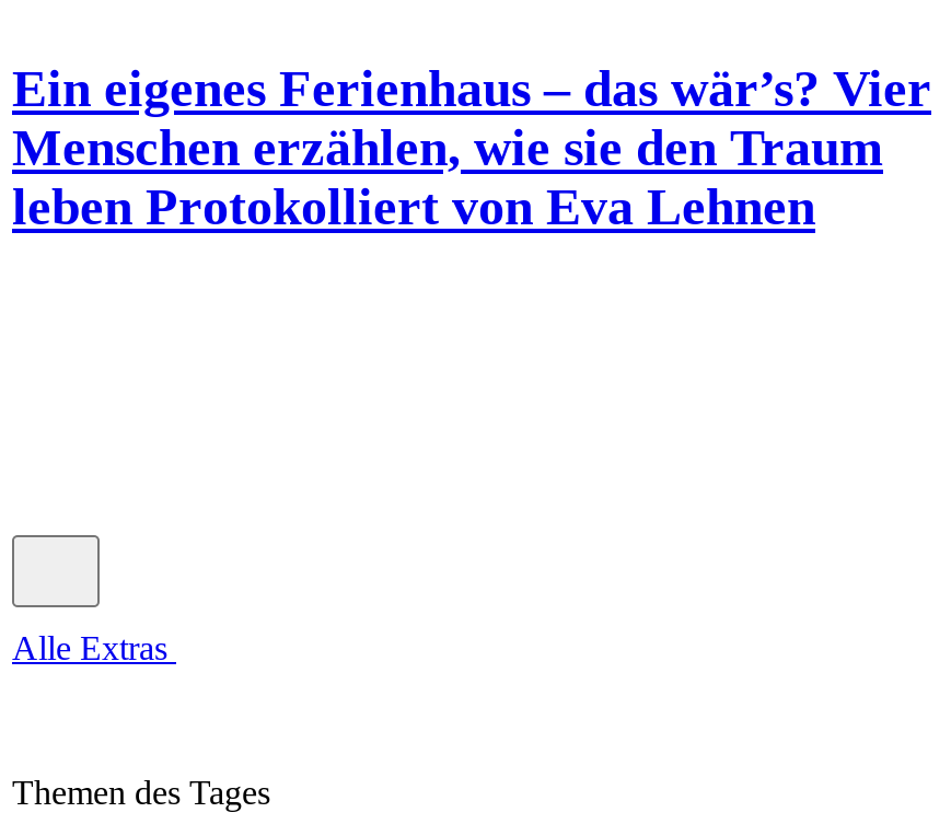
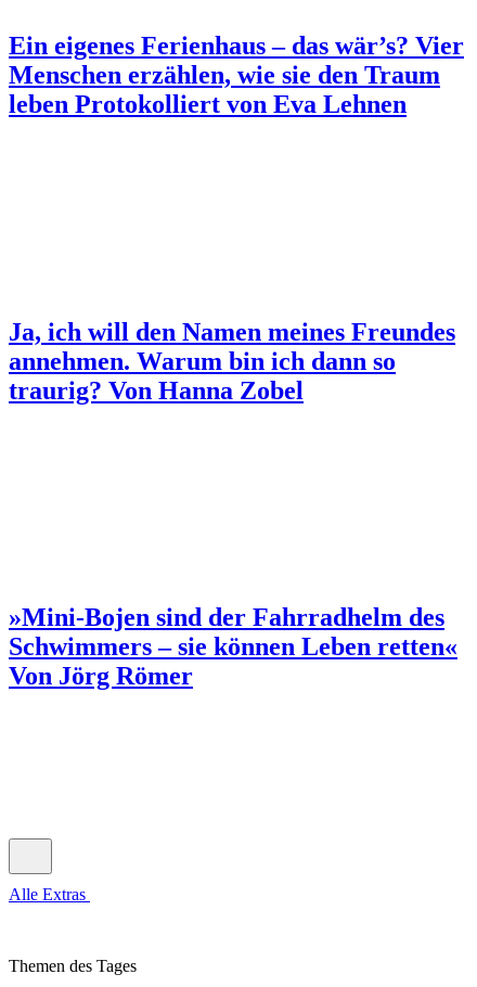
none -> [9,317,455,404] Ja, ich will den Namen meines Freundes | annehmen. Warum bin ich dann so | traurig? Von Hanna Zobel
none -> [9,604,457,690] »Mini-Bojen sind der Fahrradhelm des | Schwimmers – sie können Leben retten« | Von Jörg Römer

